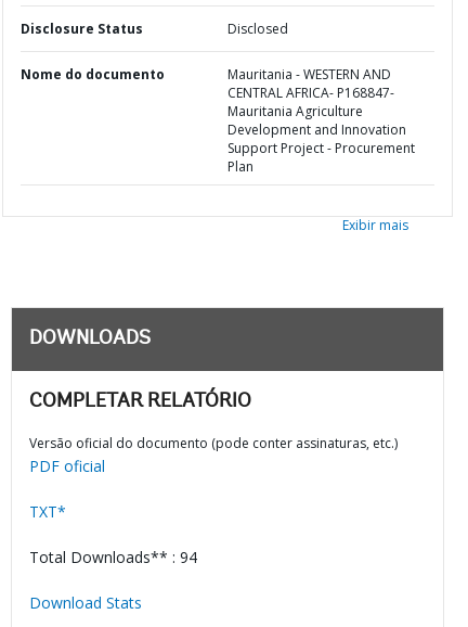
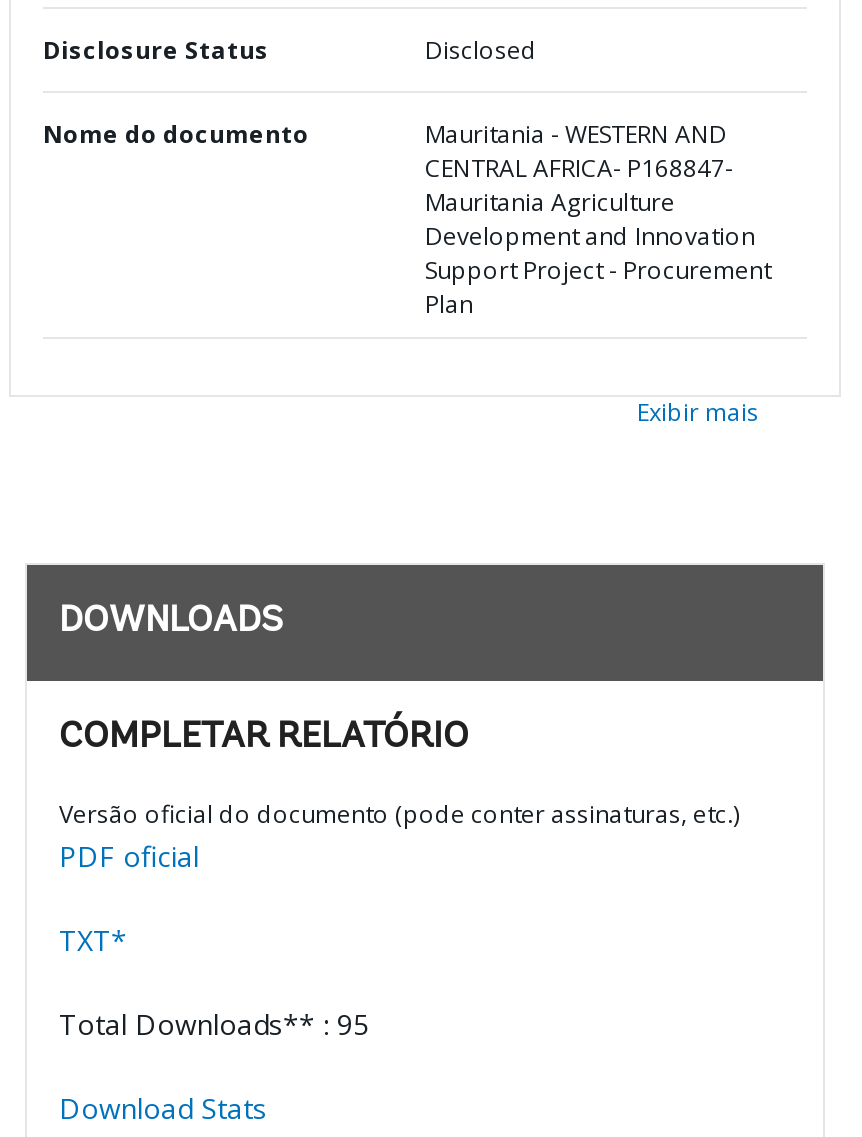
[29,547,197,567] Total Downloads** : 94 -> [59,1005,369,1043] Total Downloads** : 95

